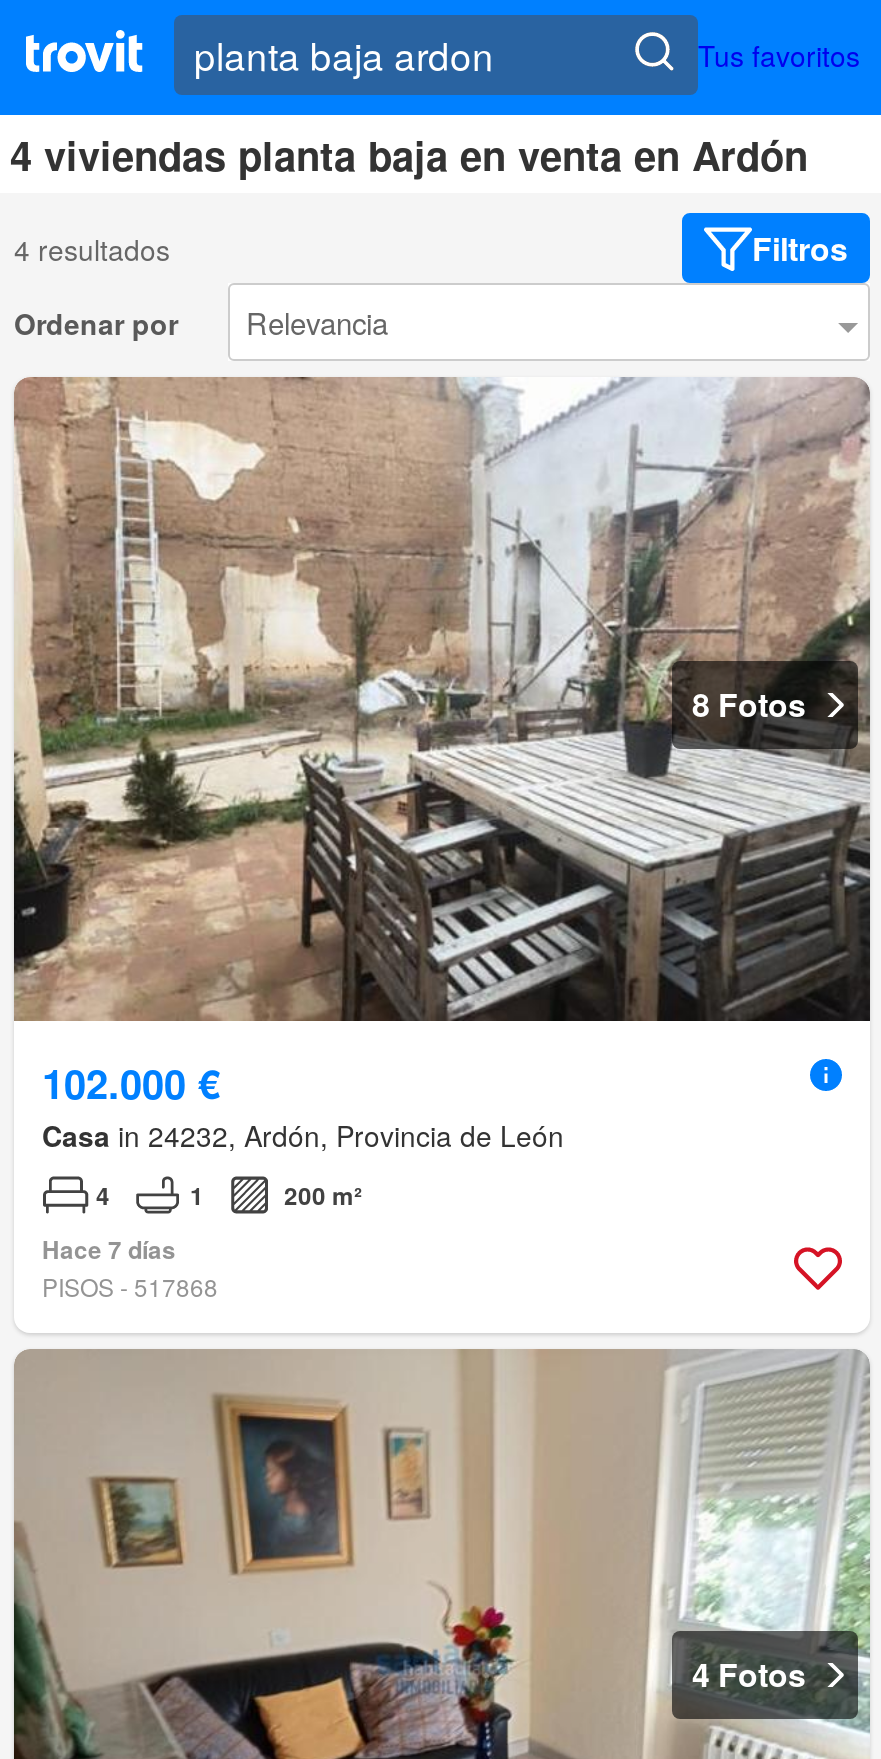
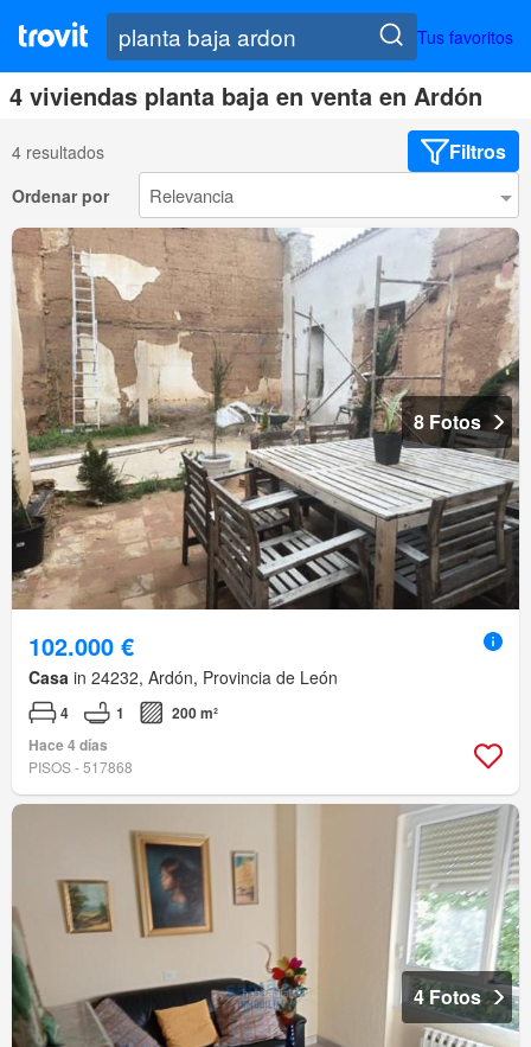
[42,1231,176,1267] Hace 7 días -> [28,734,108,755] Hace 4 días

